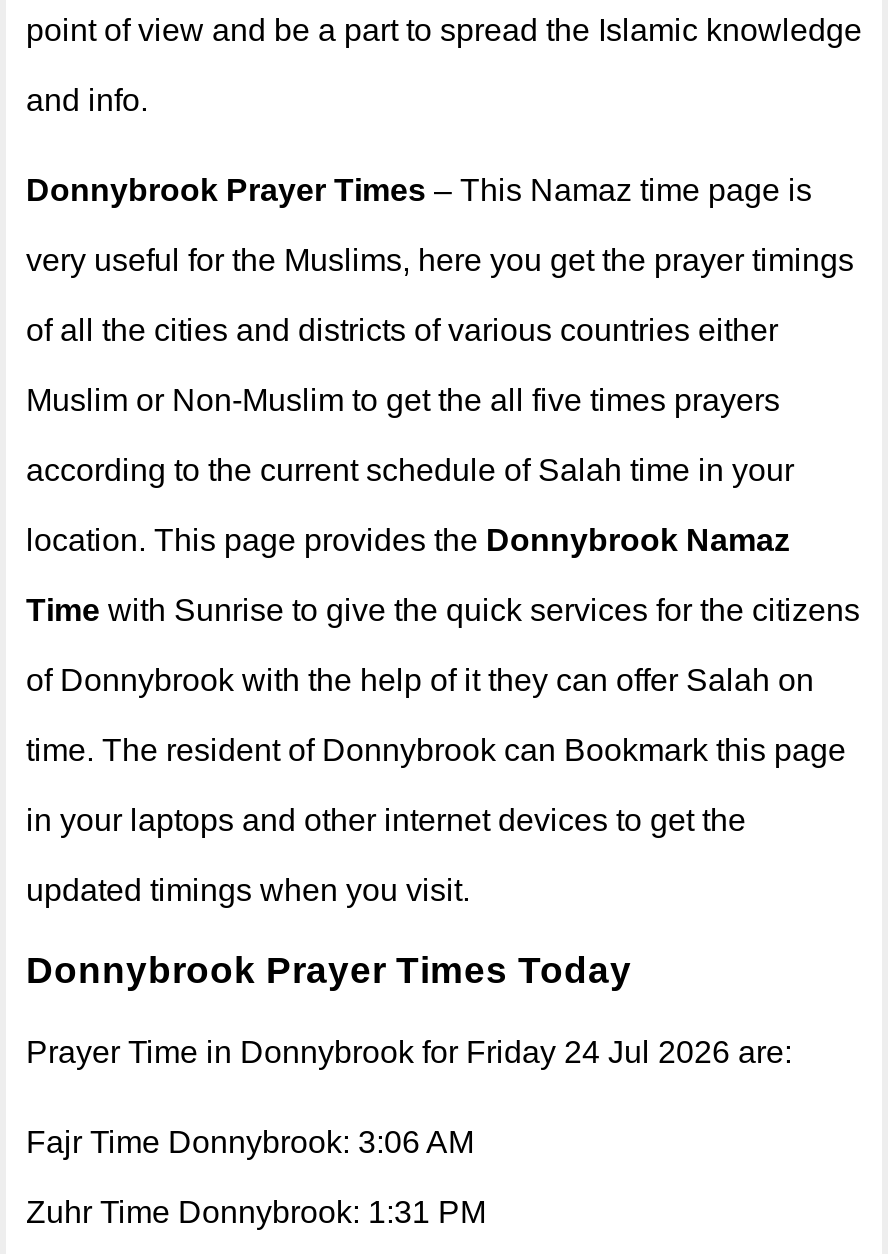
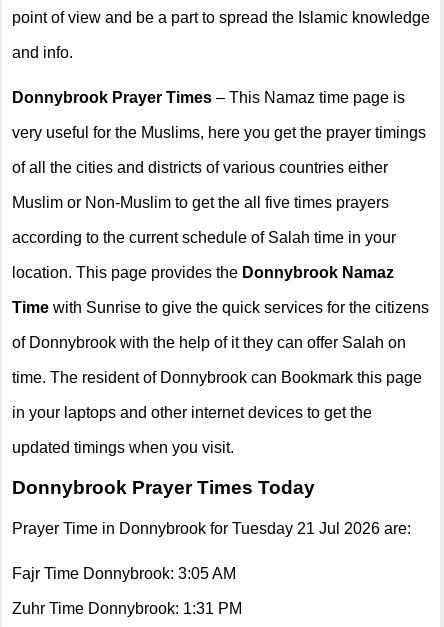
[26,1035,792,1069] Prayer Time in Donnybrook for Friday 24 Jul 2026 are: -> [12,520,411,537] Prayer Time in Donnybrook for Tuesday 21 Jul 2026 are:
[26,1125,474,1159] Fajr Time Donnybrook: 3:06 AM -> [12,565,236,582] Fajr Time Donnybrook: 3:05 AM

